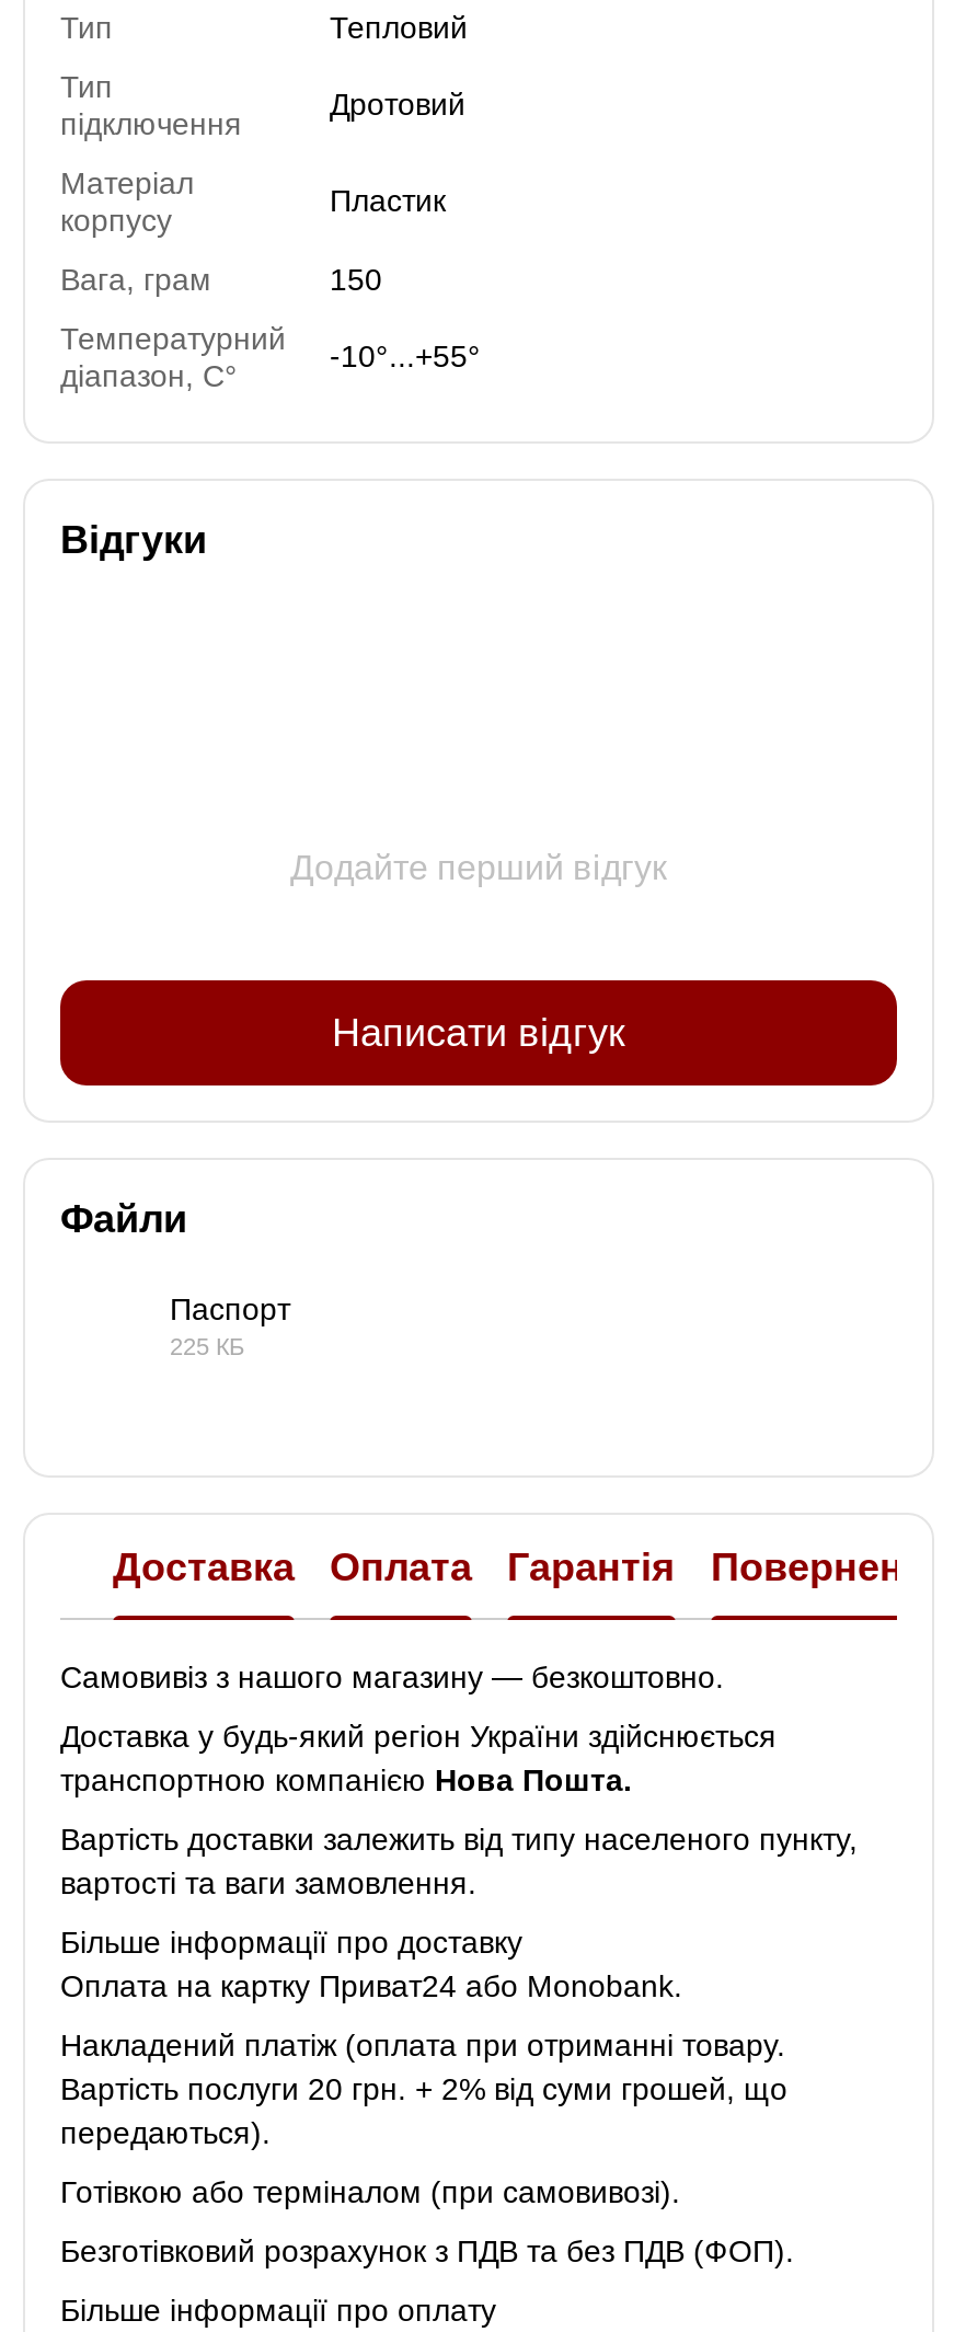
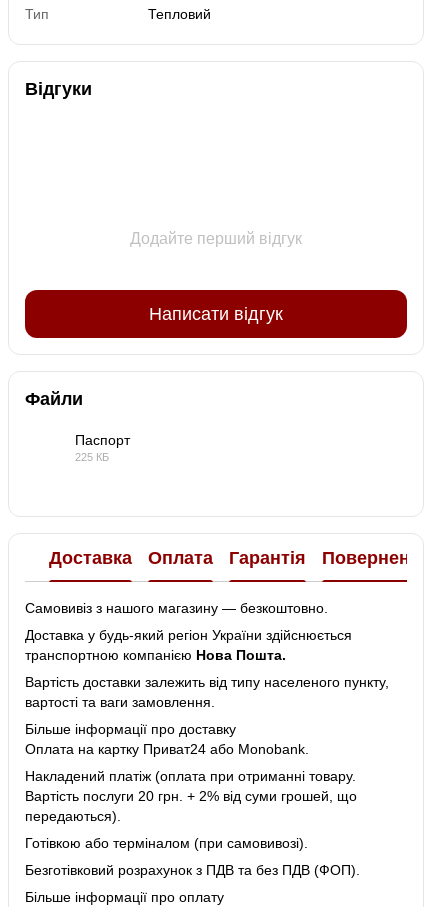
[60,69,242,142] Тип | підключення -> none
[60,87,465,238] Дротовий | Матеріал | корпусу -> none
[60,183,446,393] Пластик | Вага, грам | 150 | Температурний | діапазон, C° -> none
[330,339,481,374] -10°...+55° -> none

